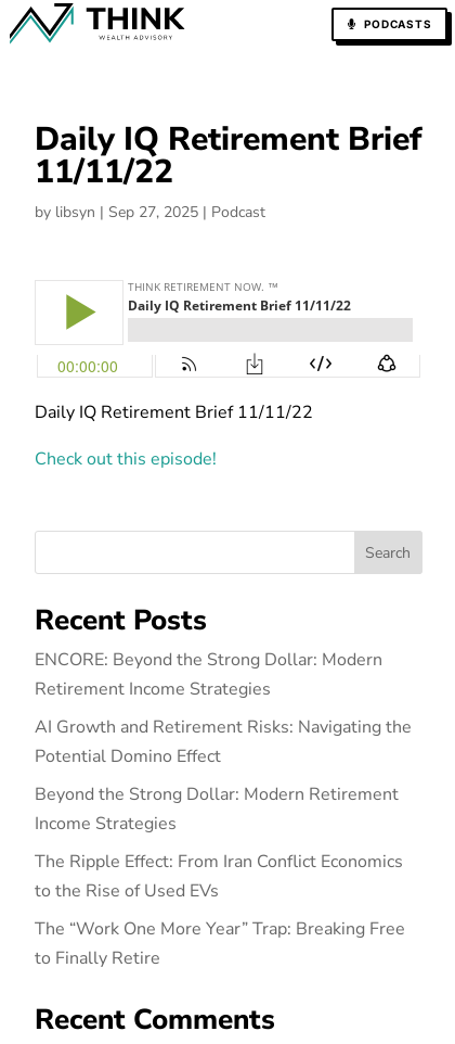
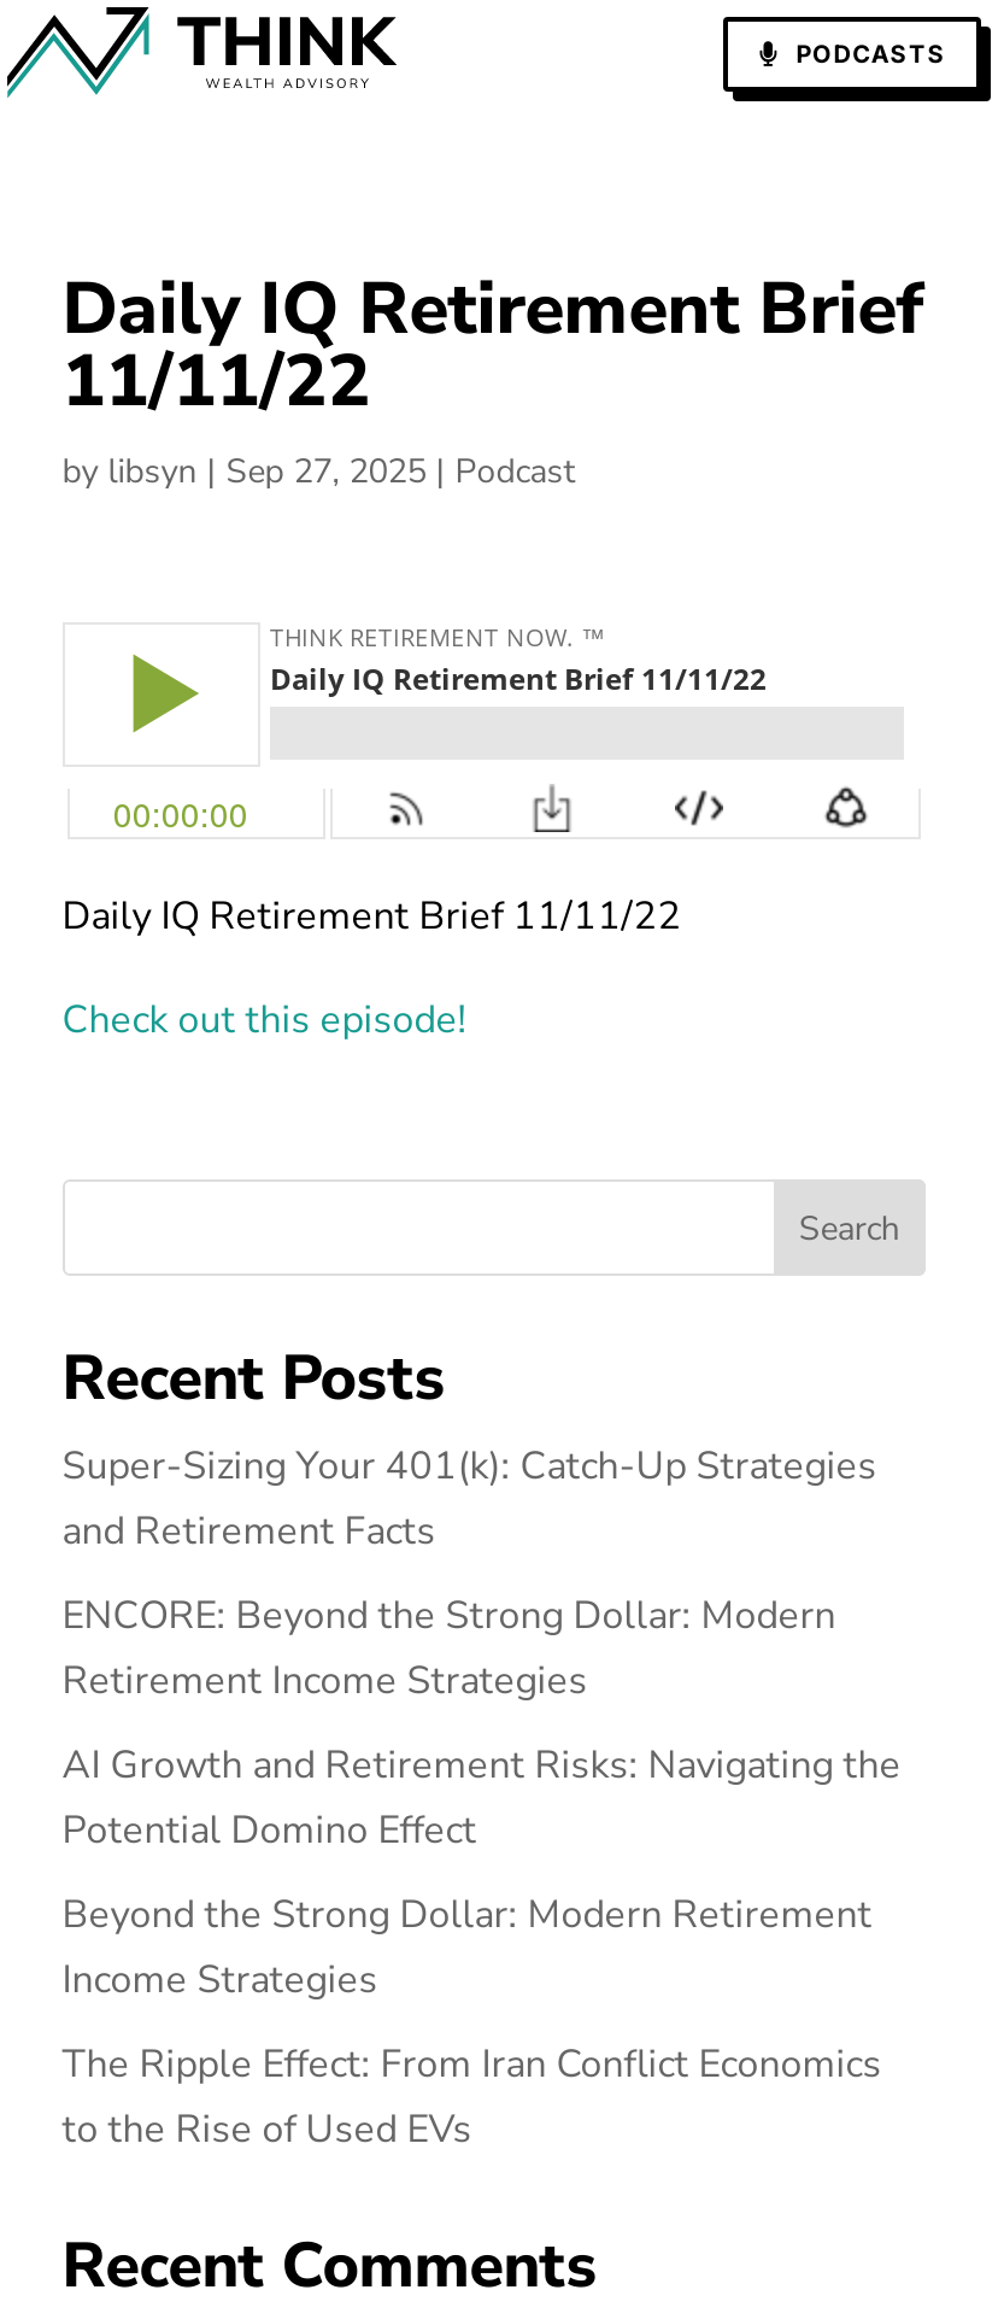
none -> [62,1441,877,1559] Super-Sizing Your 401(k): Catch-Up Strategies | and Retirement Facts
moved [34,648,411,903] -> [62,1590,901,2157]: ENCORE: Beyond the Strong Dollar: Modern | Retirement Income Strategies | AI Growth and Retirement Risks: Navigating the | Potential Domino Effect | Beyond the Strong Dollar: Modern Retirement | Income Strategies | The Ripple Effect: From Iran Conflict Economics | to the Rise of Used EVs
[34,917,405,971] The “Work One More Year” Trap: Breaking Free | to Finally Retire -> none

